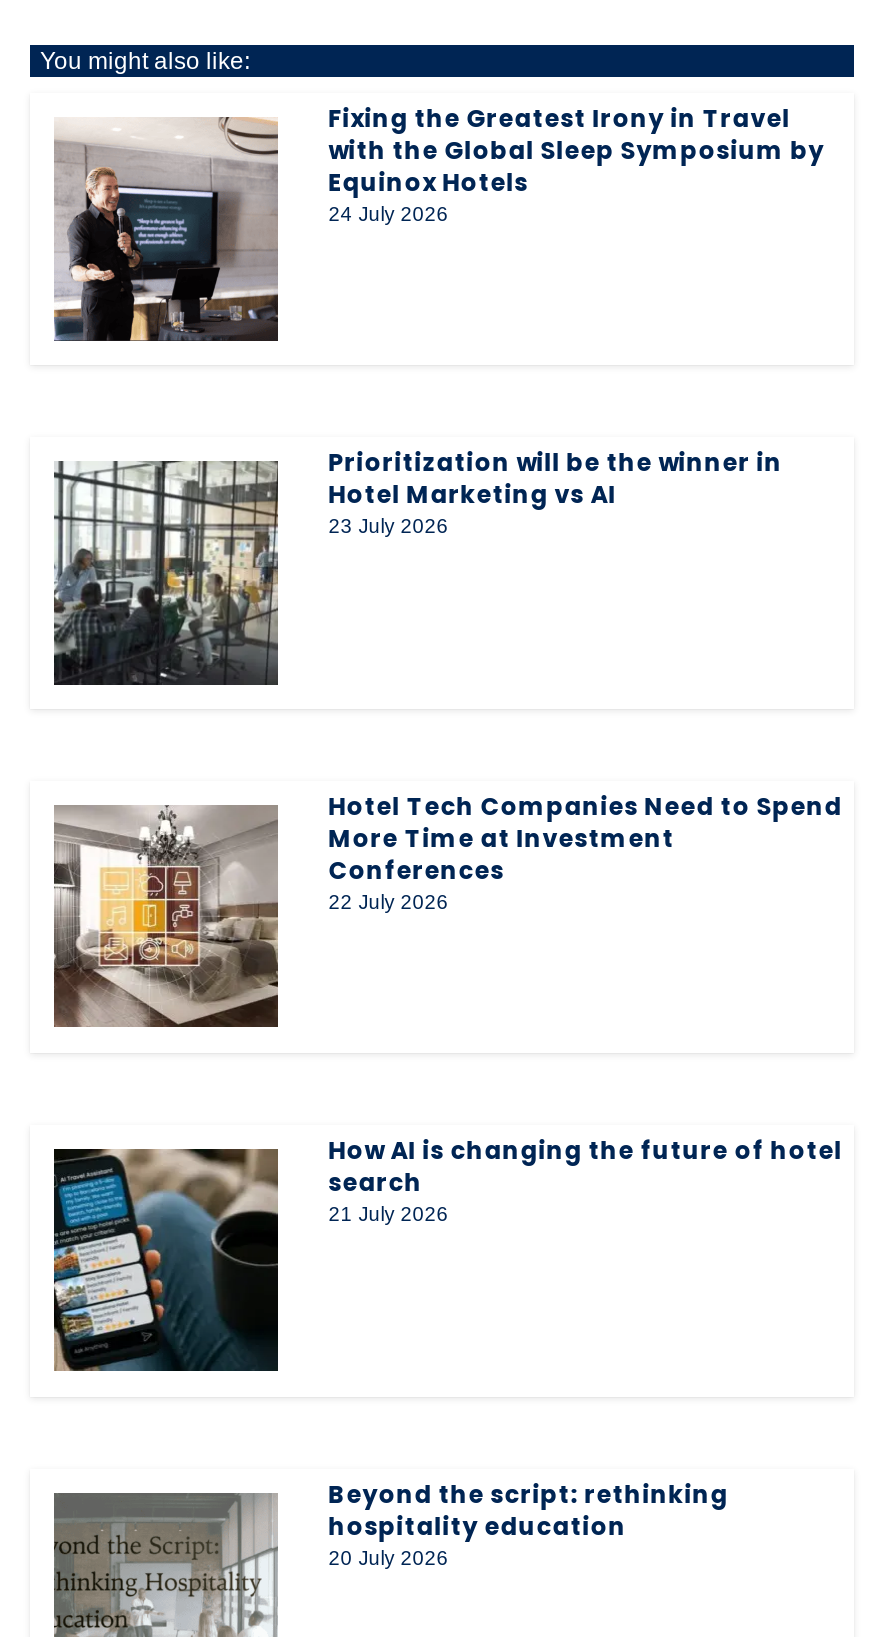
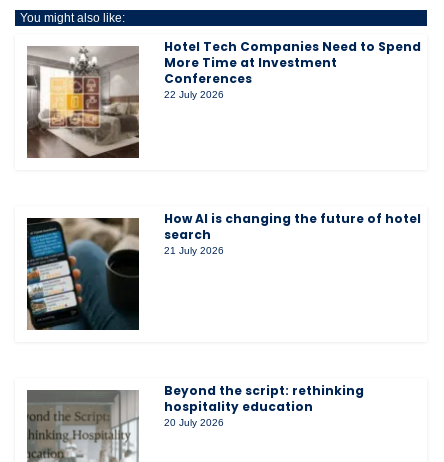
[54,101,824,341] [image] | Fixing the Greatest Irony in Travel | with the Global Sleep Symposium by | Equinox Hotels | 24 July 2026 -> none
[54,445,782,685] [image] | Prioritization will be the winner in | Hotel Marketing vs AI | 23 July 2026 -> none

